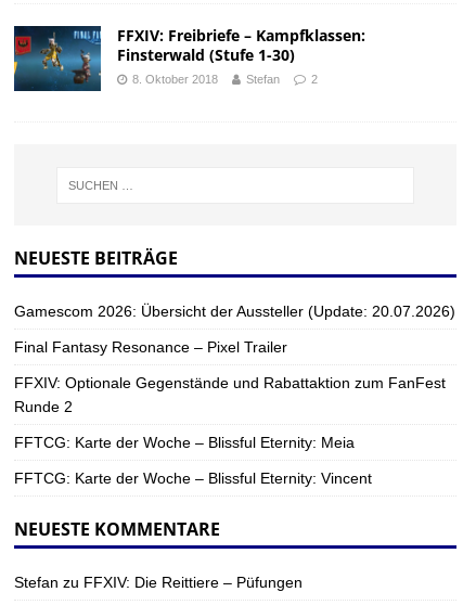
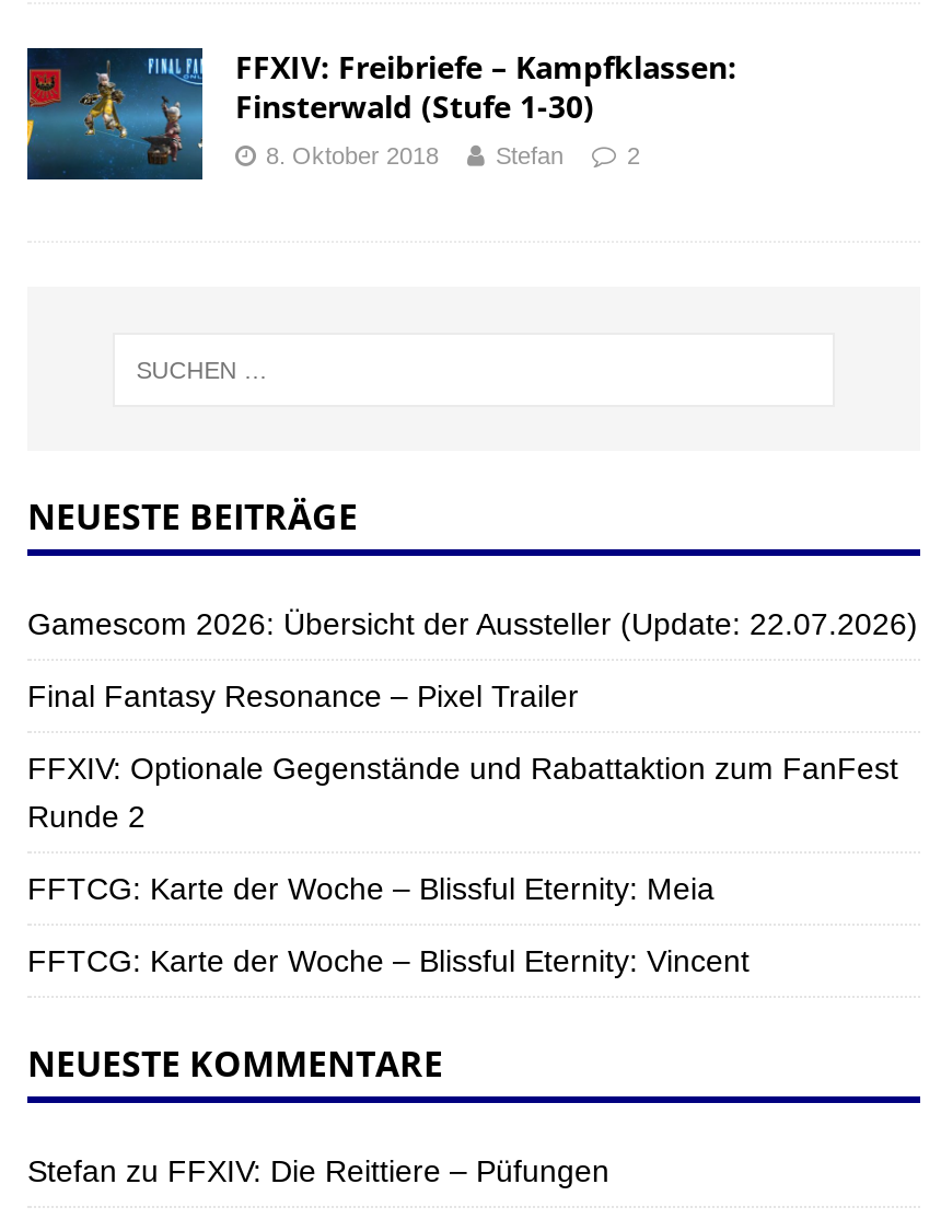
[14,303,455,320] Gamescom 2026: Übersicht der Aussteller (Update: 20.07.2026) -> [27,606,918,641] Gamescom 2026: Übersicht der Aussteller (Update: 22.07.2026)

